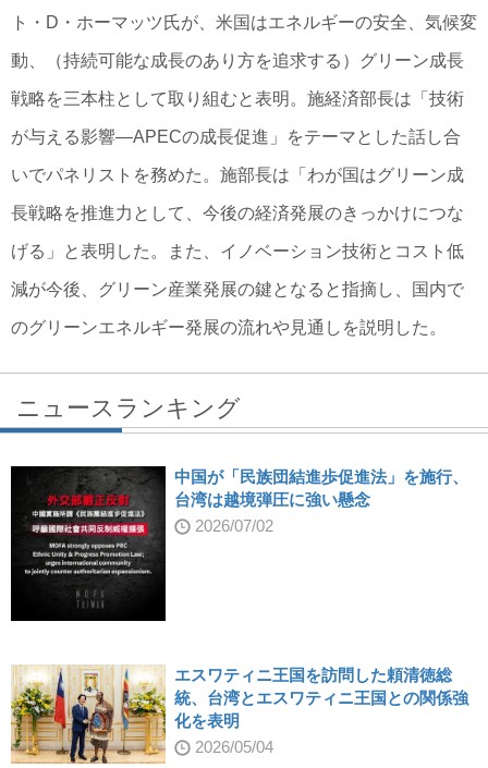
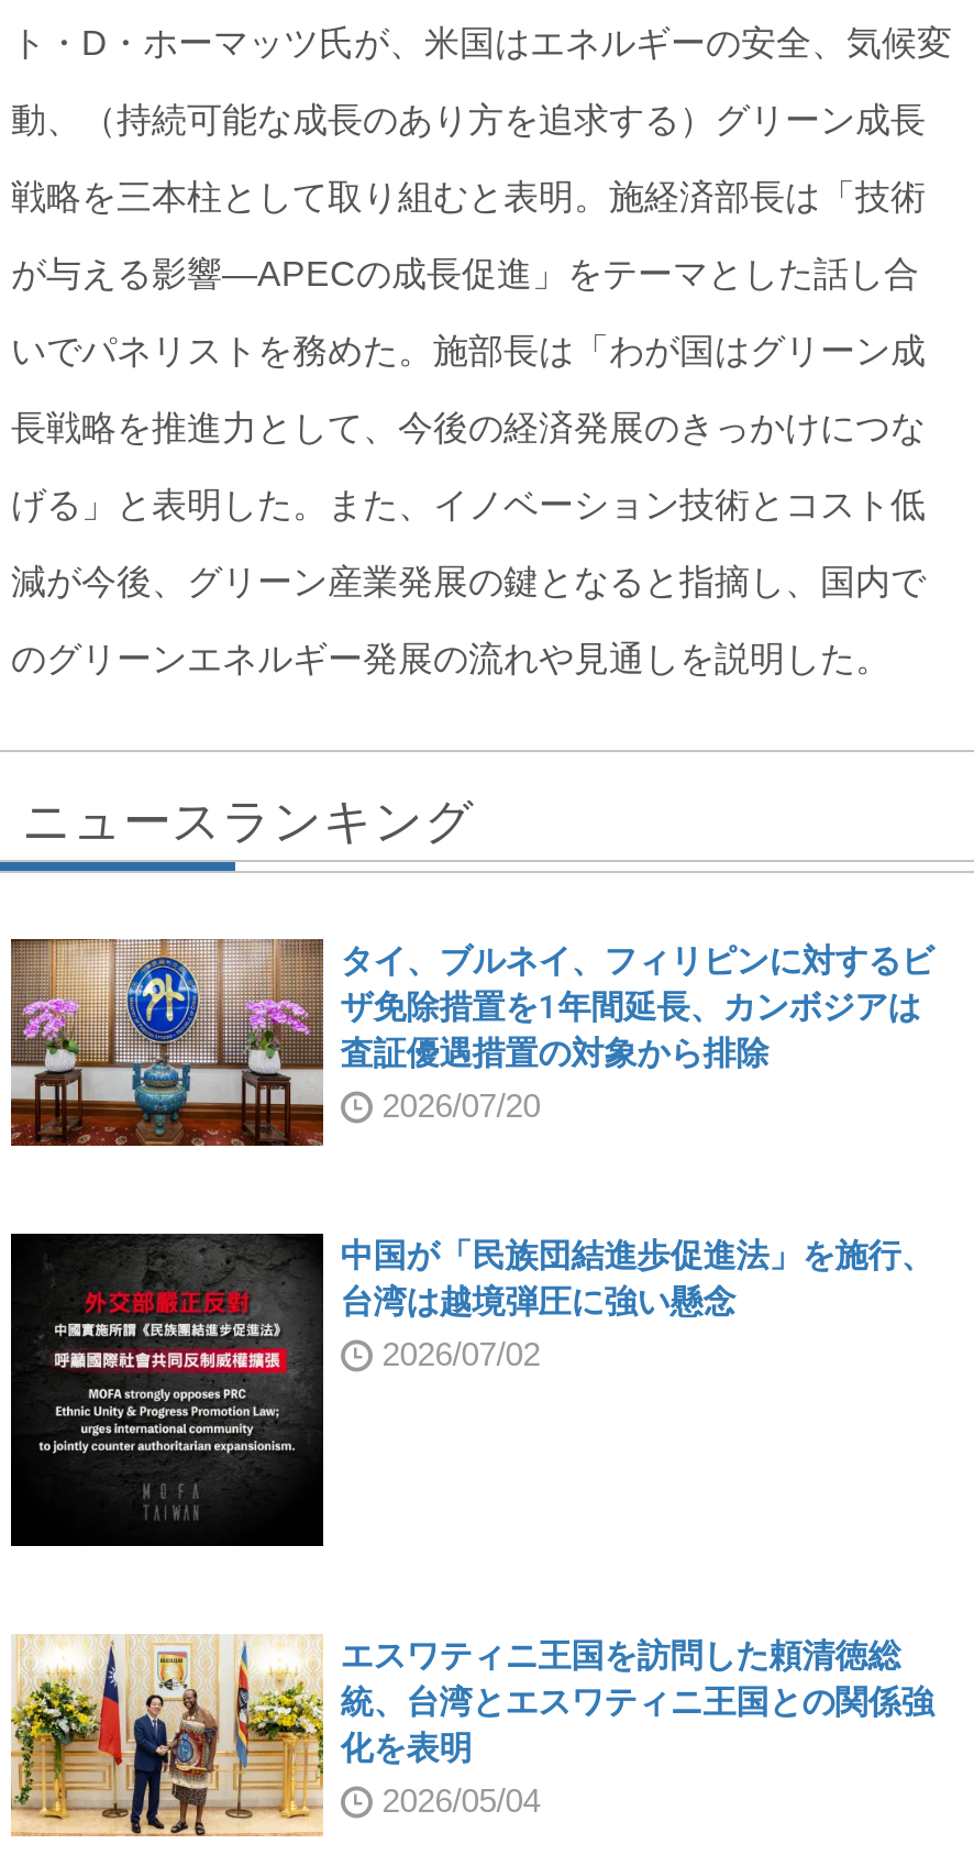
none -> [9,937,934,1166] [image] | タイ、ブルネイ、フィリピンに対するビ | ザ免除措置を1年間延長、カンボジアは | 査証優遇措置の対象から排除 | 2026/07/20

